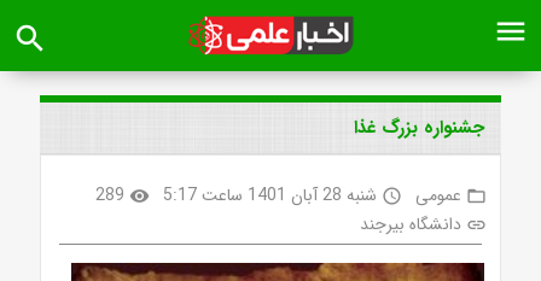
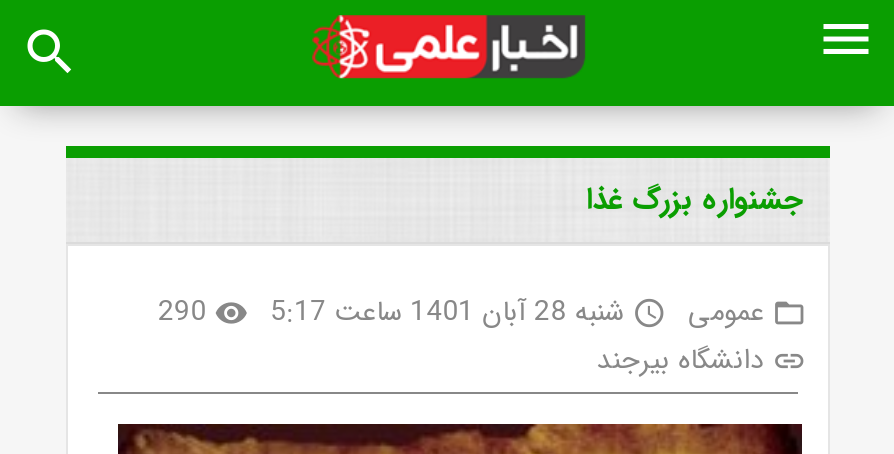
[96,182,125,209] 289 -> [158,290,206,334] 290

